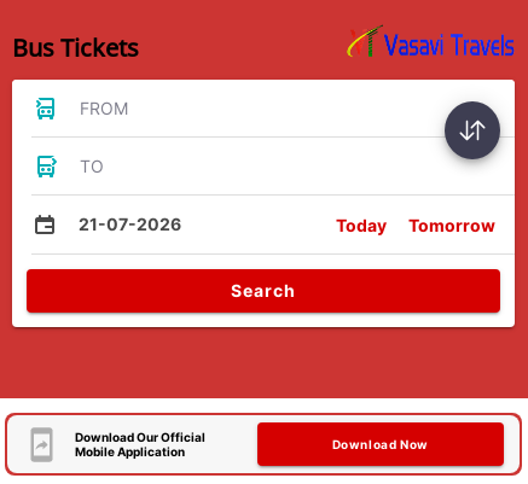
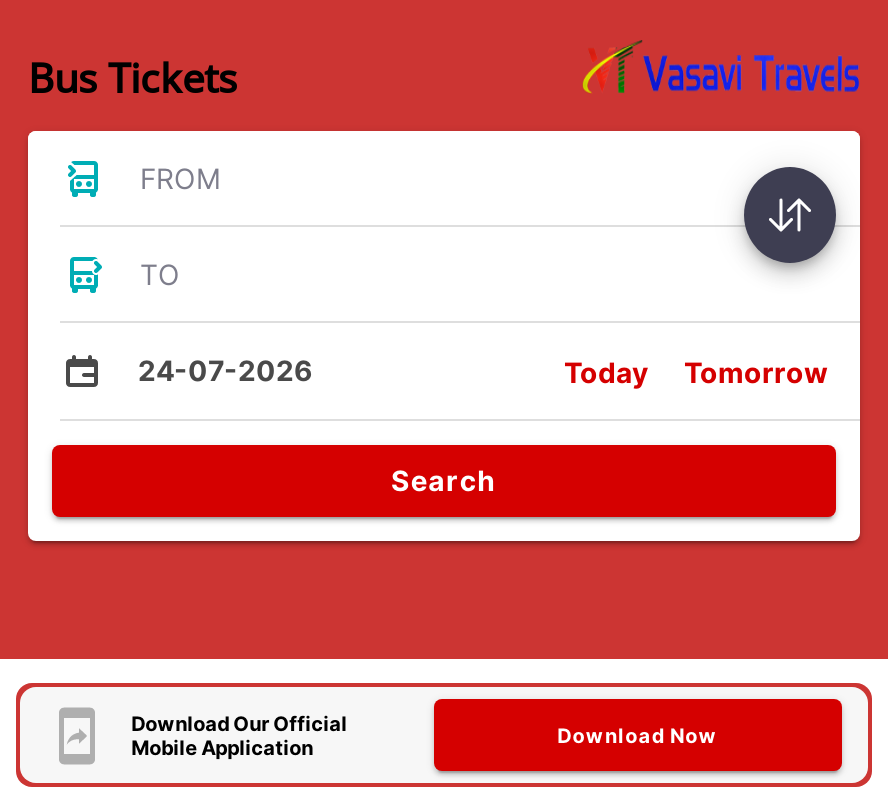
[79,214,181,234] 21-07-2026 -> [138,353,312,387] 24-07-2026

